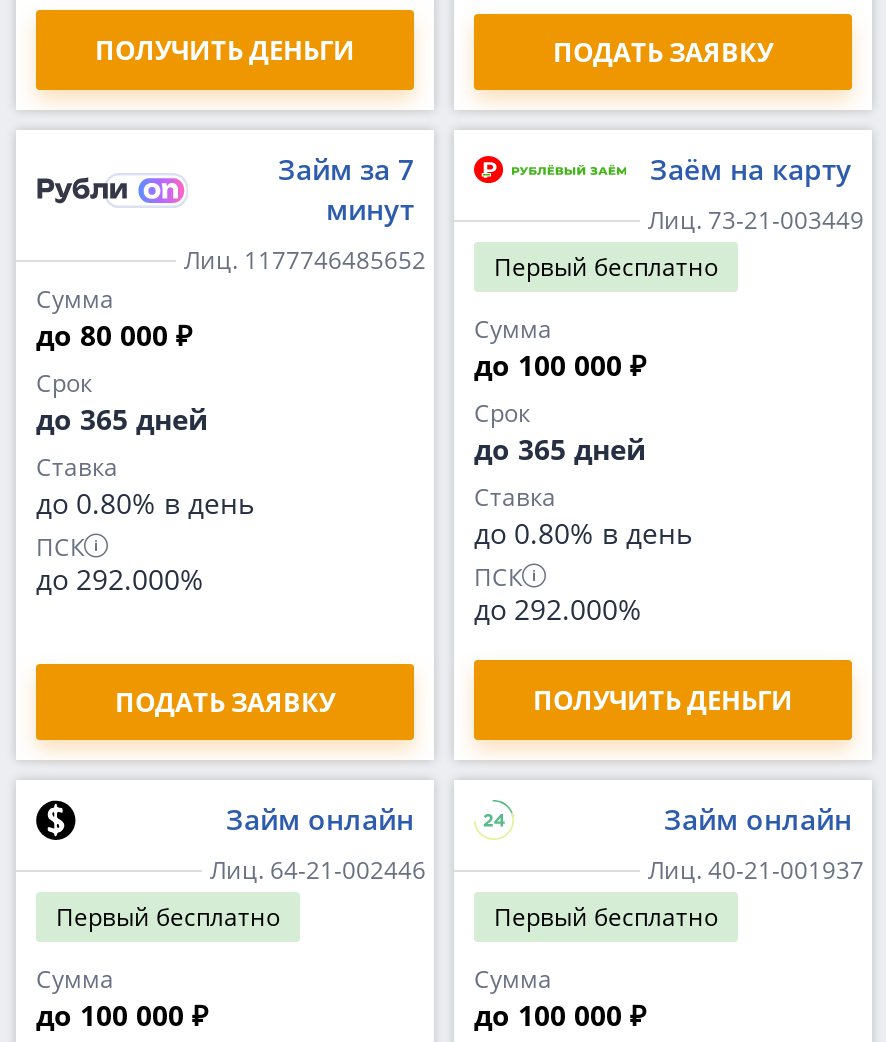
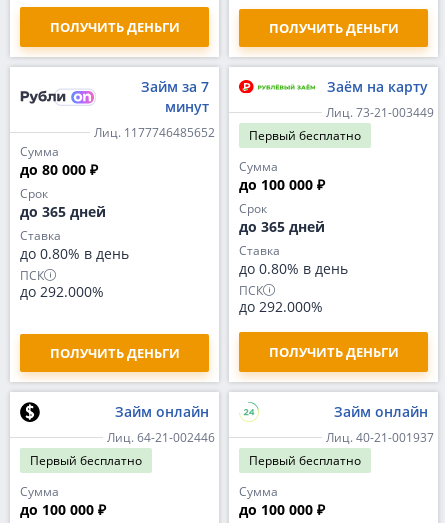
[553,34,773,70] ПОДАТЬ ЗАЯВКУ -> [268,19,398,37] ПОЛУЧИТЬ ДЕНЬГИ
[115,684,335,720] ПОДАТЬ ЗАЯВКУ -> [49,344,179,362] ПОЛУЧИТЬ ДЕНЬГИ

